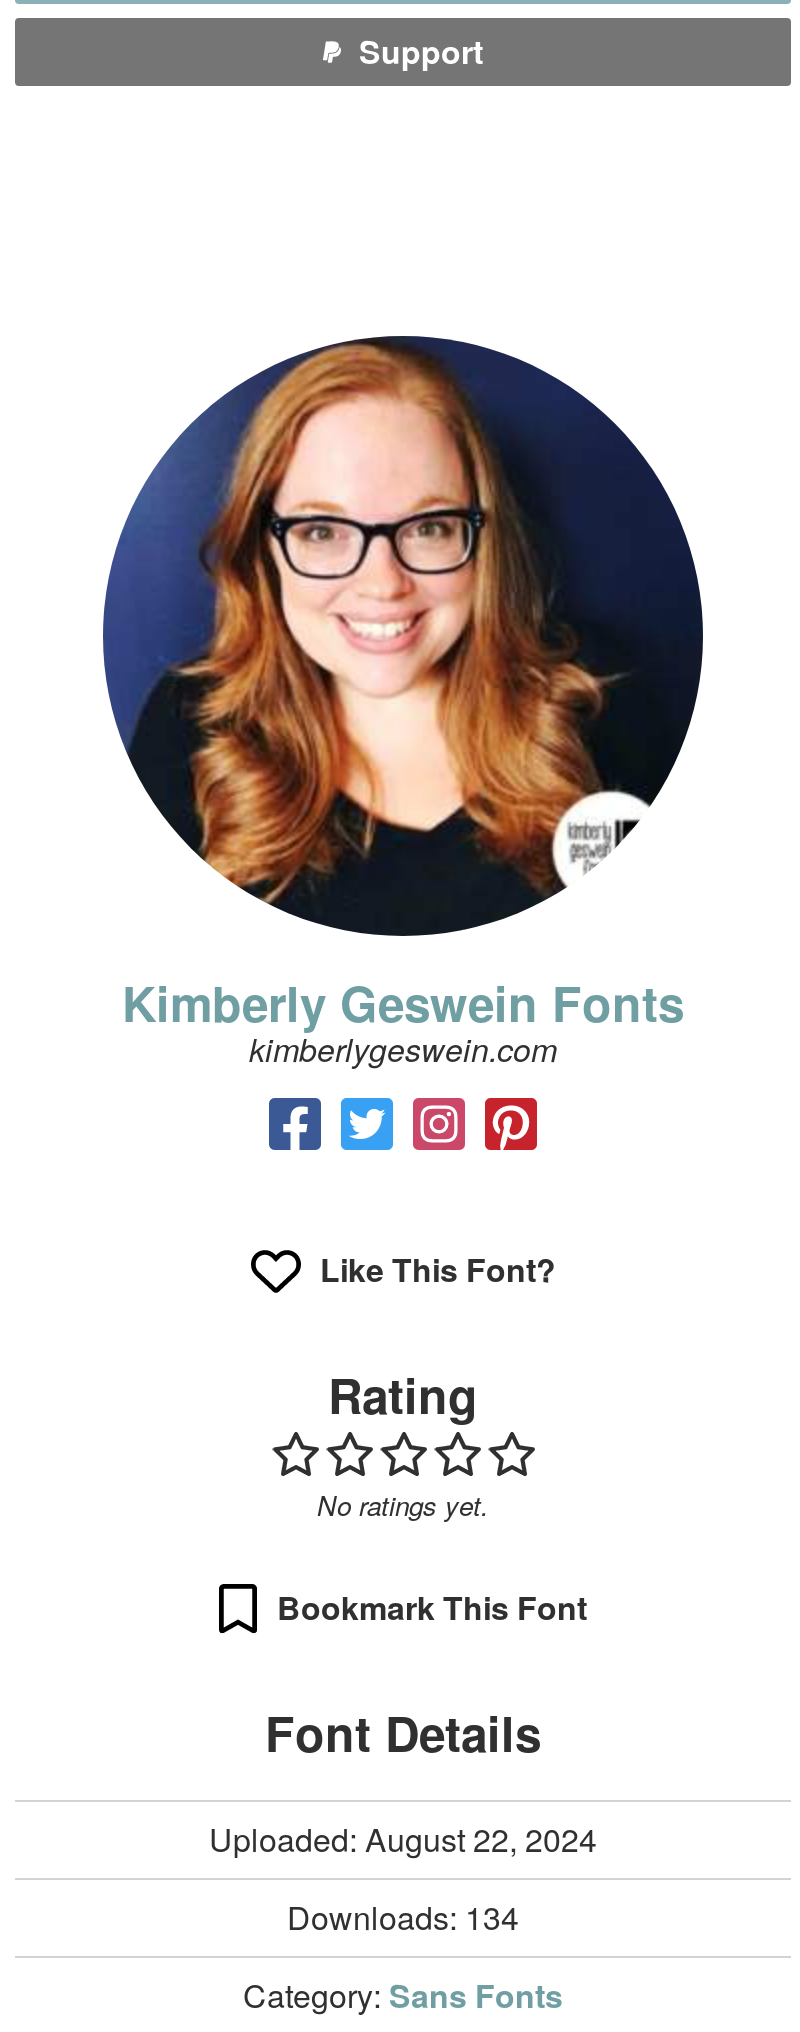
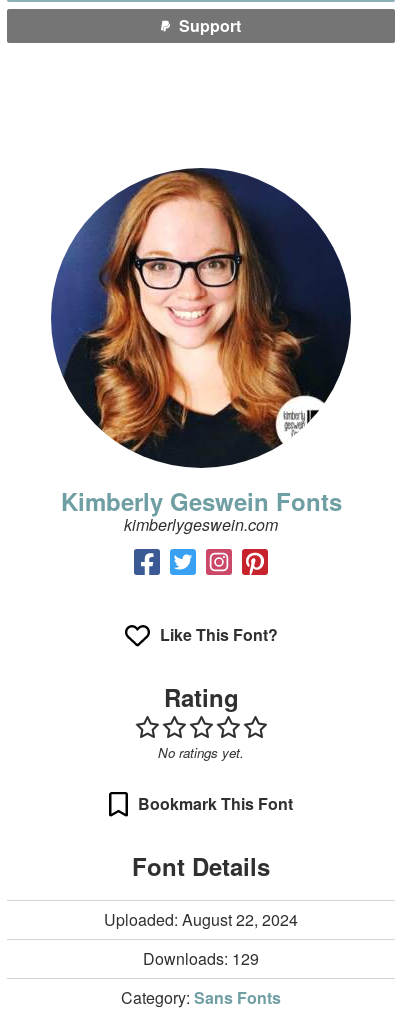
[287,1894,519,1940] Downloads: 134 -> [143,947,259,970] Downloads: 129

